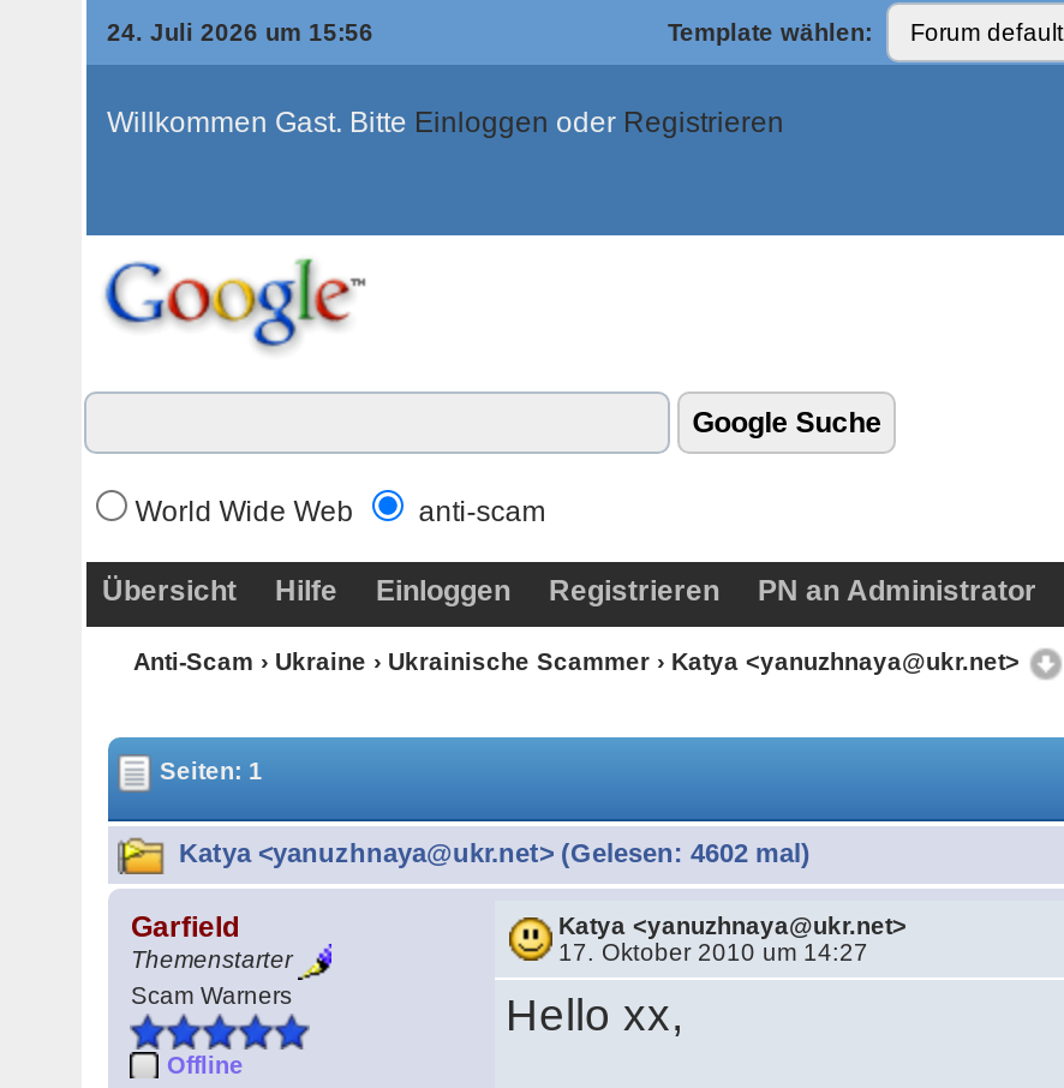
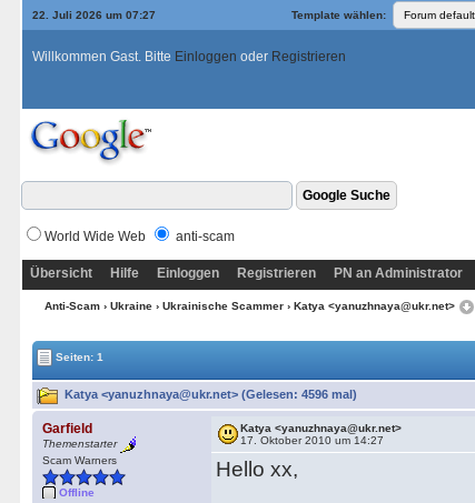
[107,19,373,46] 24. Juli 2026 um 15:56 -> [32,9,155,21] 22. Juli 2026 um 07:27
[172,838,811,867] Katya <yanuzhnaya@ukr.net> (Gelesen: 4602 mal) -> [62,387,358,401] Katya <yanuzhnaya@ukr.net> (Gelesen: 4596 mal)

